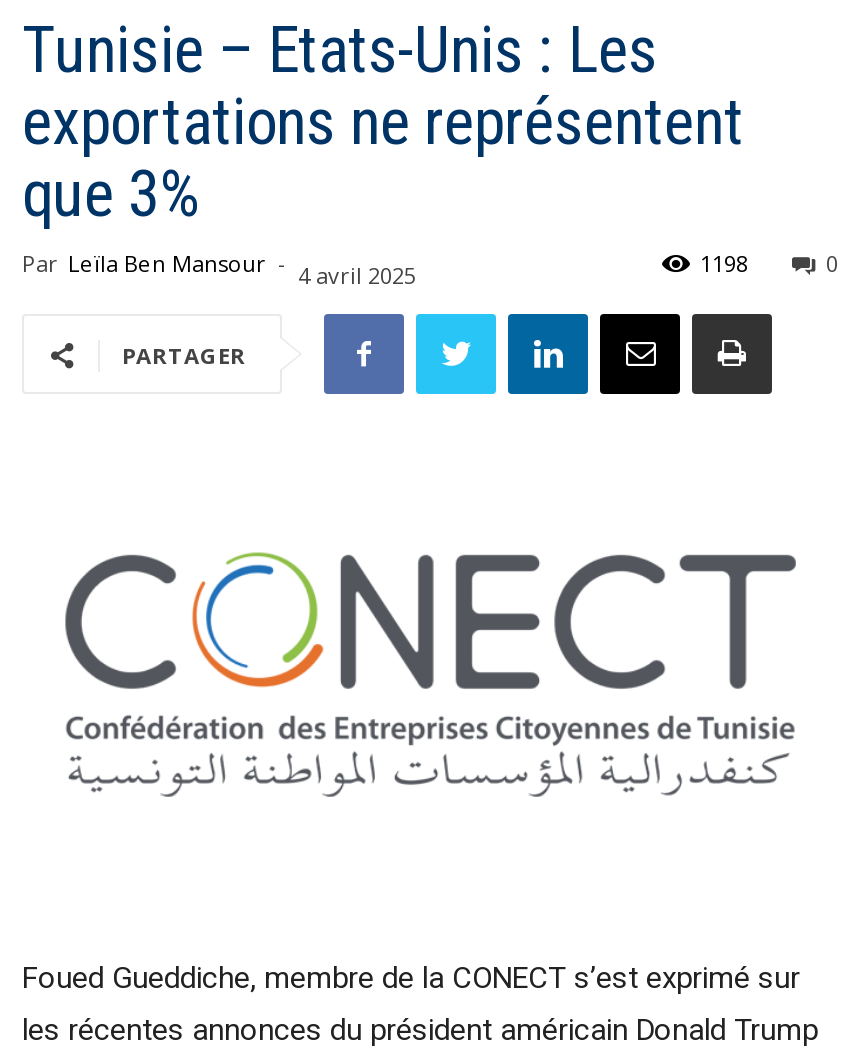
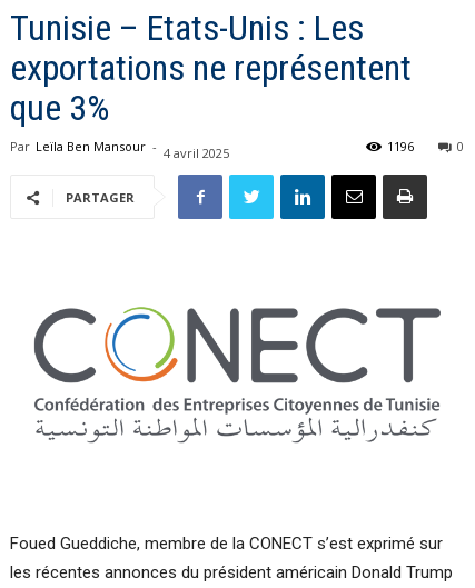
[700,248,748,278] 1198 -> [387,138,414,155] 1196

